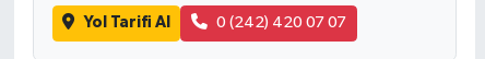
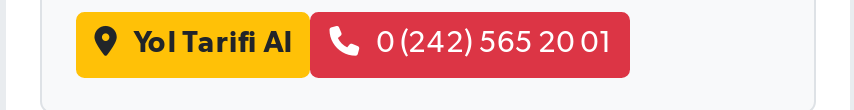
[217,15,346,31] 0 (242) 420 07 07 -> [376,29,610,59] 0 (242) 565 20 01

